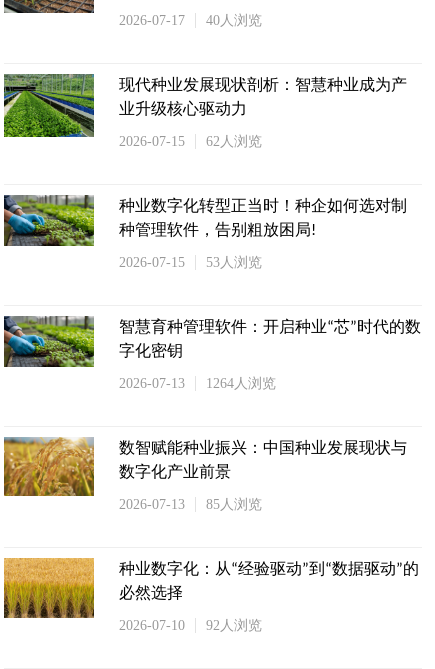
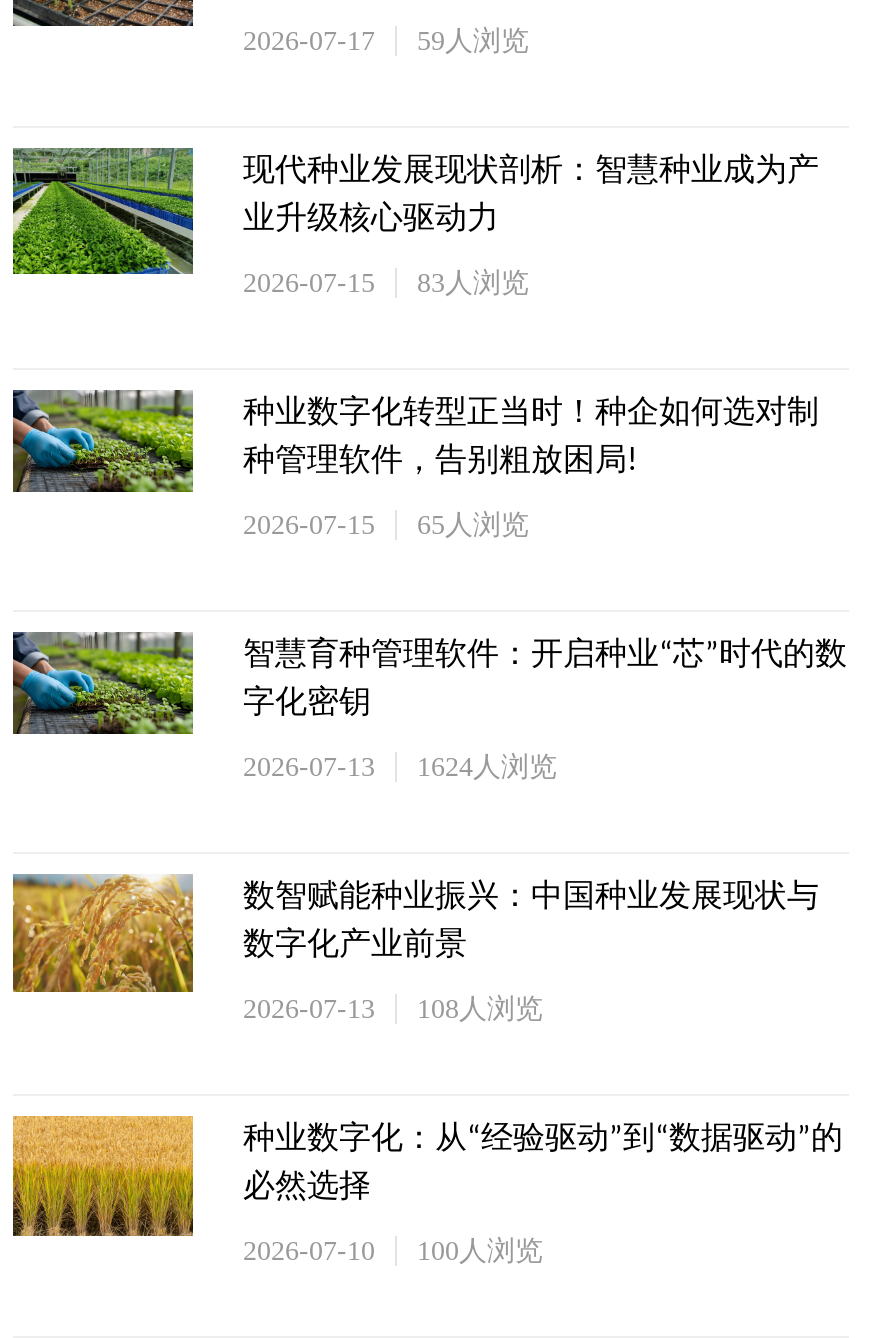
[119,13,262,28] 2026-07-17 40人浏览 -> [243,26,529,56] 2026-07-17 59人浏览
[119,134,262,149] 2026-07-15 62人浏览 -> [243,268,529,298] 2026-07-15 83人浏览
[119,255,262,270] 2026-07-15 53人浏览 -> [243,510,529,540] 2026-07-15 65人浏览
[119,376,276,391] 2026-07-13 1264人浏览 -> [243,752,557,782] 2026-07-13 1624人浏览
[119,497,262,512] 2026-07-13 85人浏览 -> [243,994,543,1024] 2026-07-13 108人浏览
[119,618,262,633] 2026-07-10 92人浏览 -> [243,1236,543,1266] 2026-07-10 100人浏览

